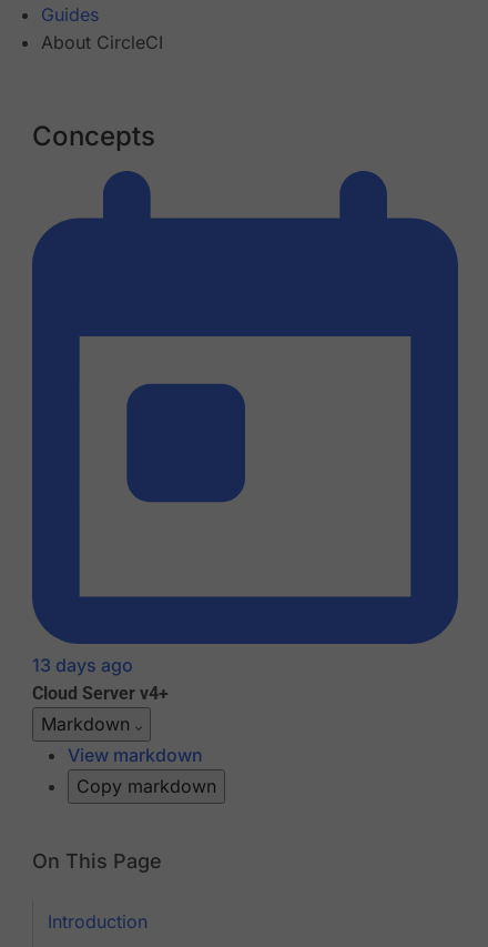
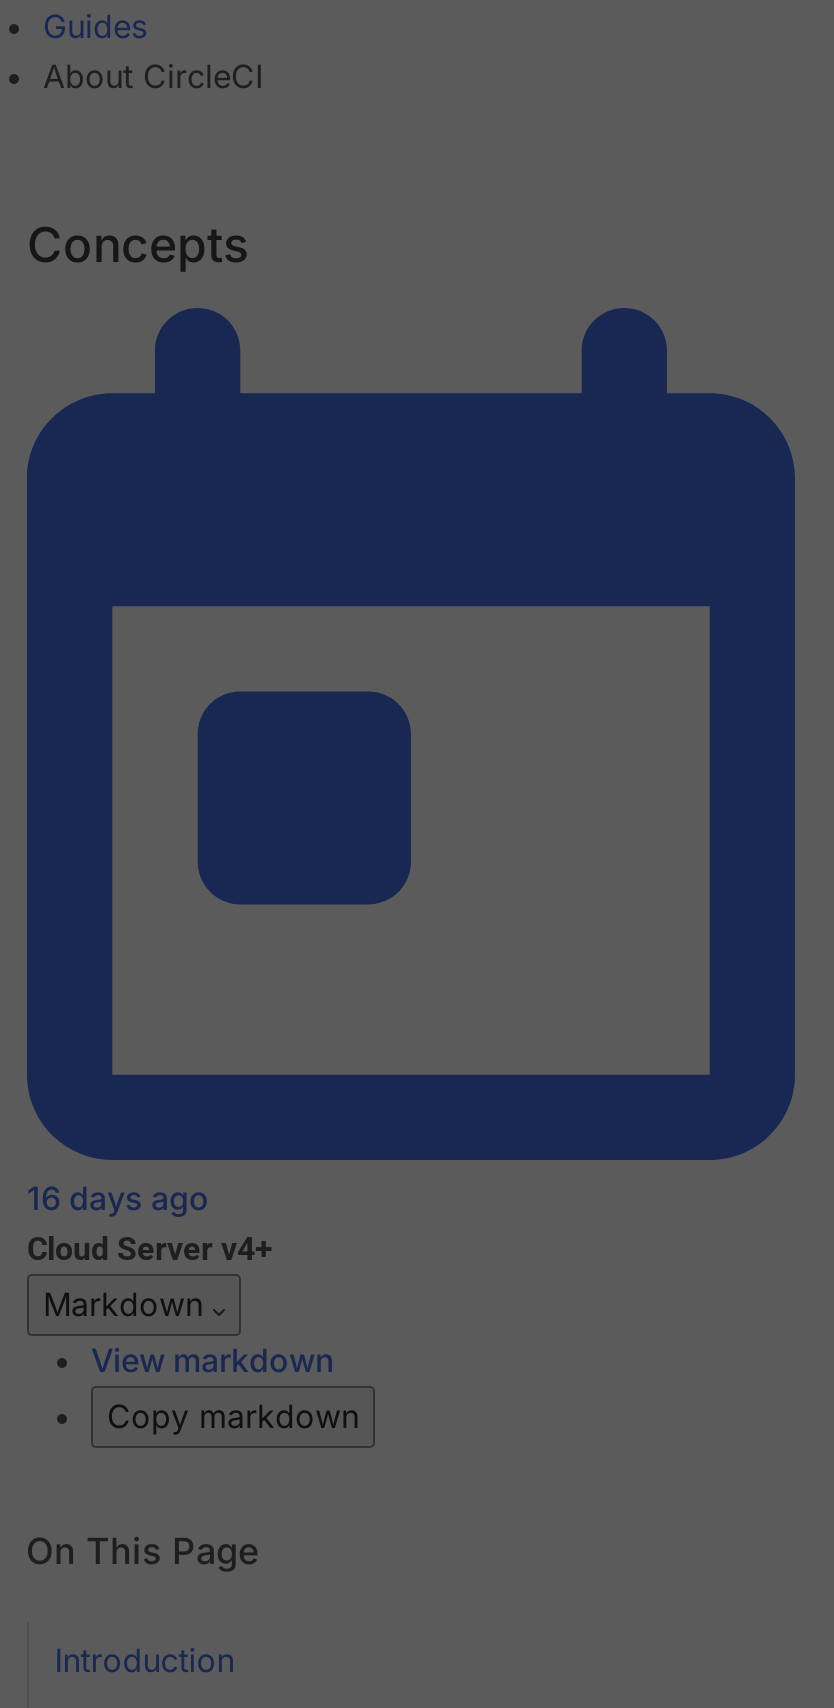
[32,654,133,677] 13 days ago -> [27,1179,209,1219] 16 days ago

